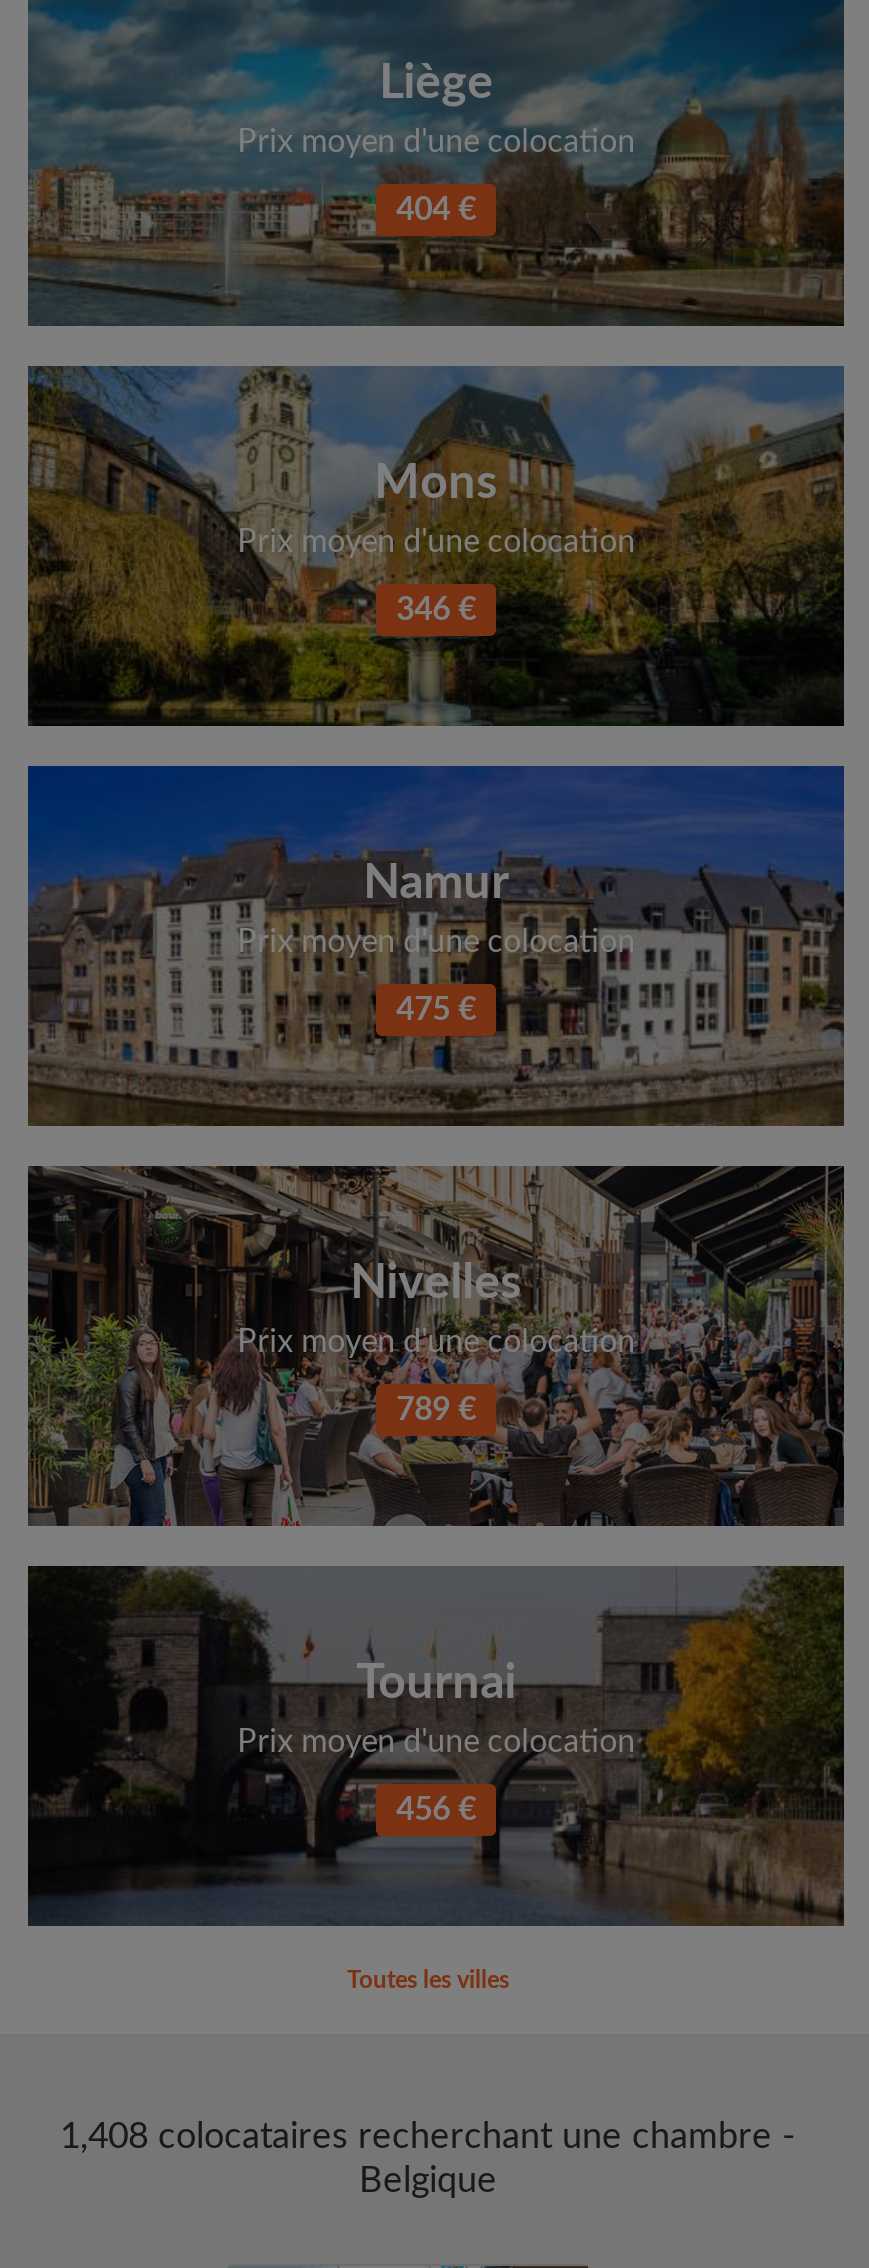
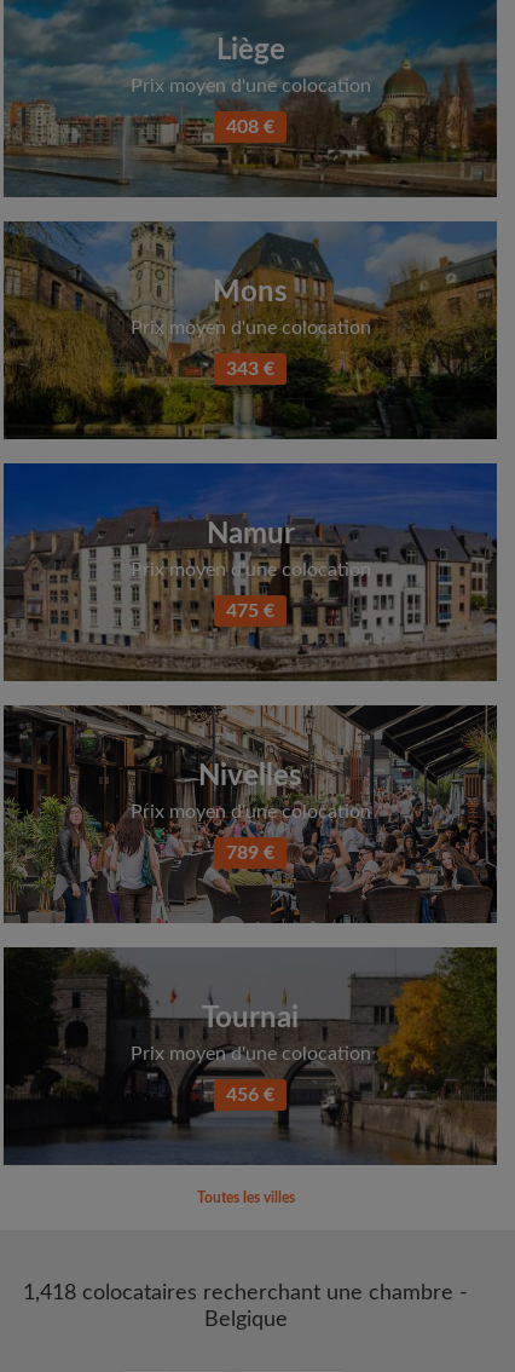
[396,194,476,226] 404 € -> [226,117,275,137] 408 €
[396,594,476,626] 346 € -> [226,359,275,379] 343 €
[60,2120,796,2156] 1,408 colocataires recherchant une chambre - -> [23,1282,468,1304] 1,418 colocataires recherchant une chambre -

